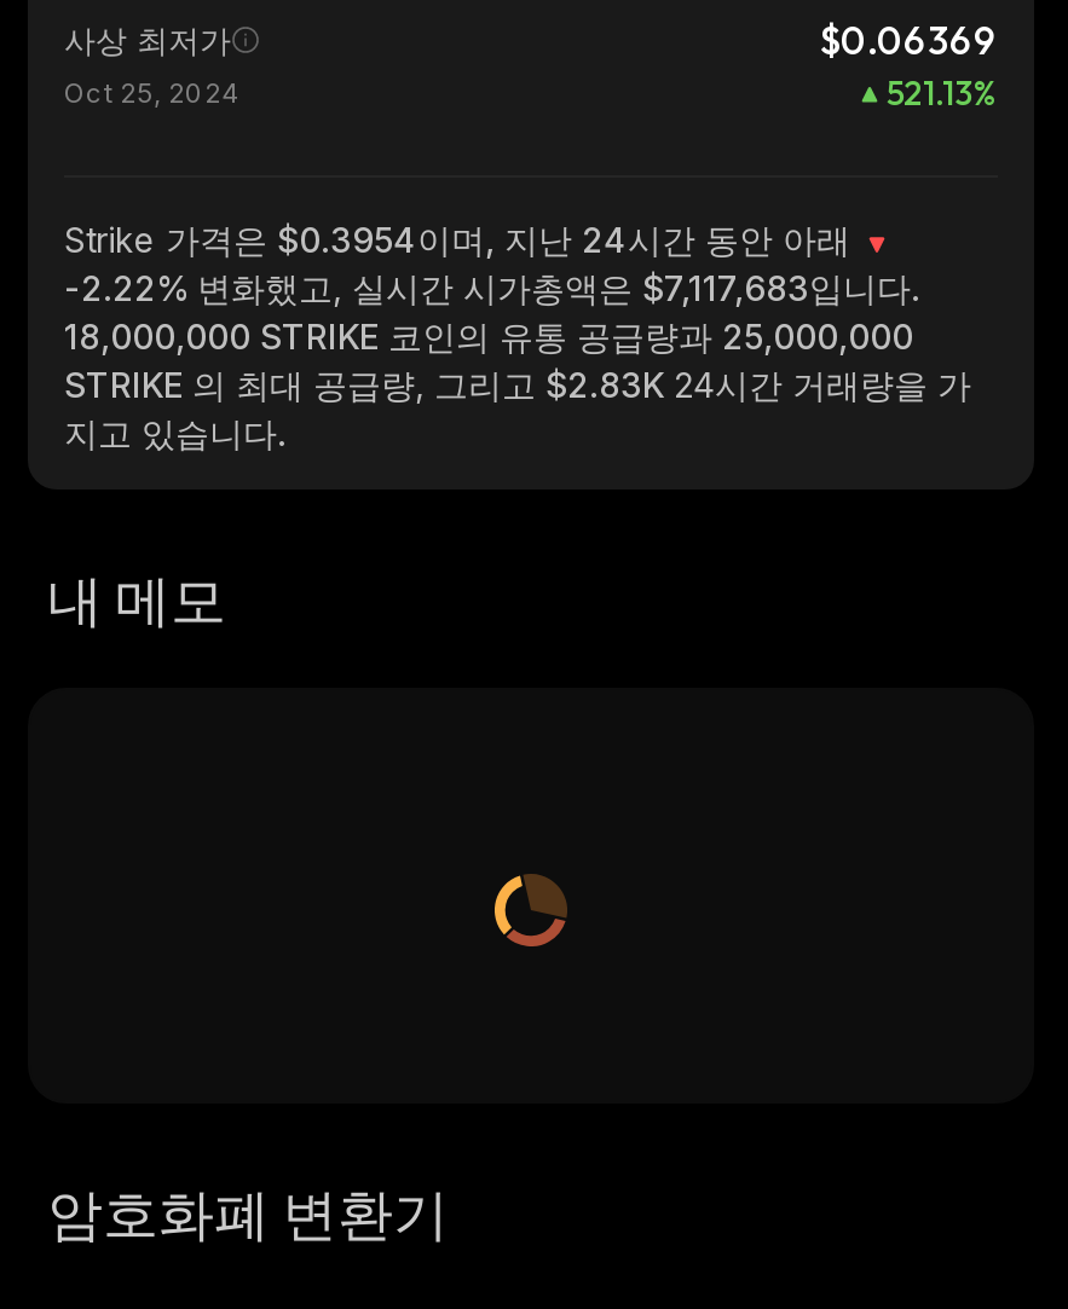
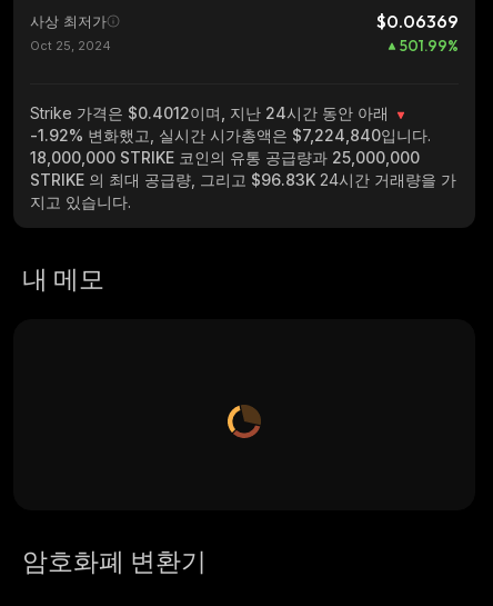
[887,71,998,115] 521.13% -> [400,36,459,56] 501.99%
[64,219,860,260] Strike 가격은 $0.3954이며, 지난 24시간 동안 아래 -> [30,103,393,122] Strike 가격은 $0.4012이며, 지난 24시간 동안 아래
[64,267,918,308] -2.22% 변화했고, 실시간 시가총액은 $7,117,683입니다. -> [30,126,431,145] -1.92% 변화했고, 실시간 시가총액은 $7,224,840입니다.
[64,364,971,405] STRIKE 의 최대 공급량, 그리고 $2.83K 24시간 거래량을 가 -> [30,170,456,189] STRIKE 의 최대 공급량, 그리고 $96.83K 24시간 거래량을 가

